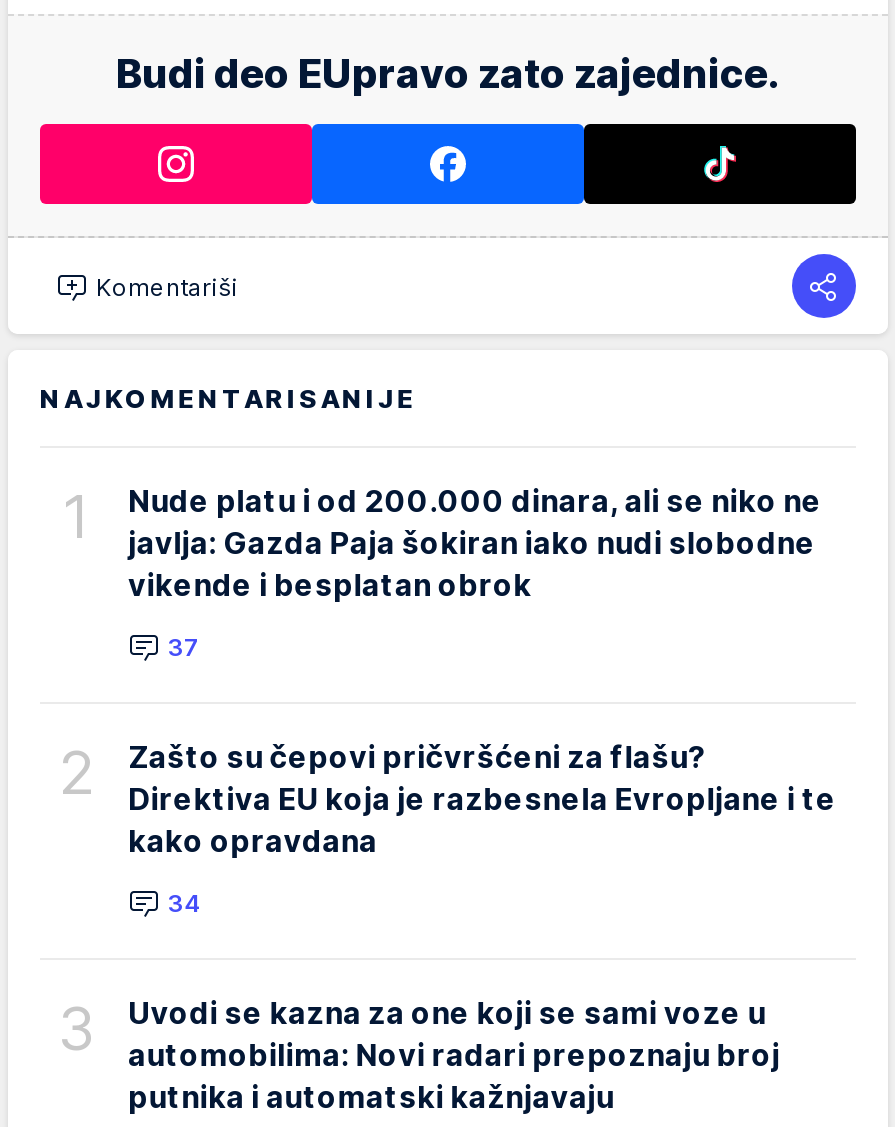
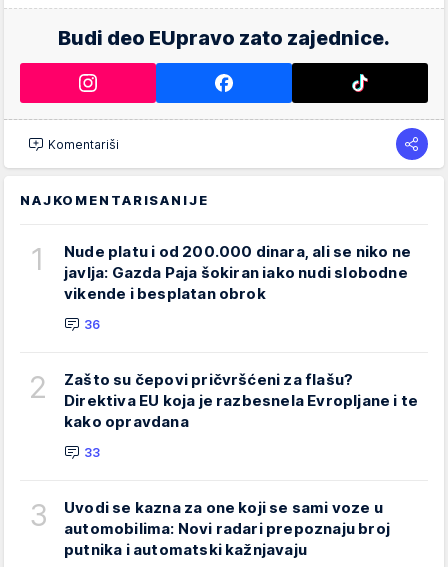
[168,631,200,661] 37 -> [84,316,100,331] 36
[168,887,200,917] 34 -> [84,444,100,459] 33

